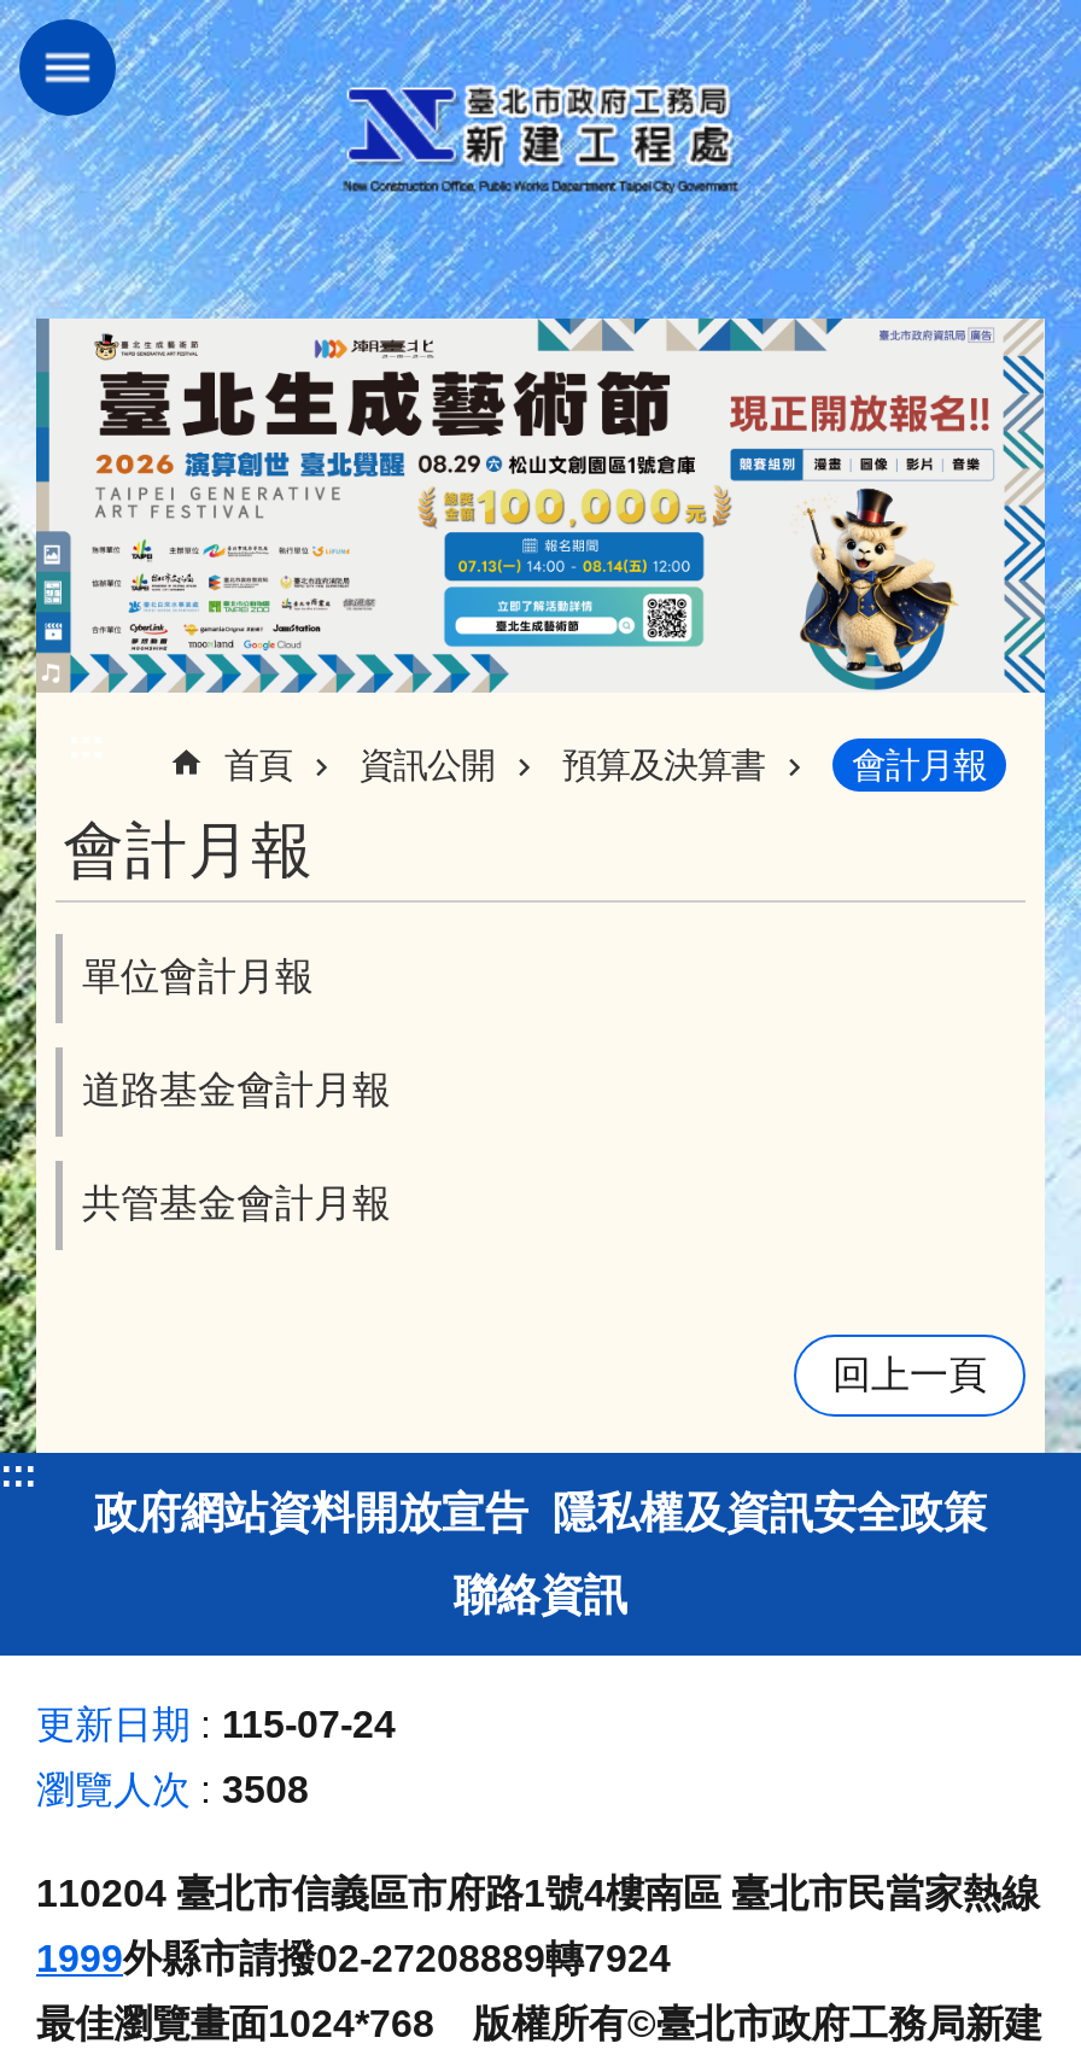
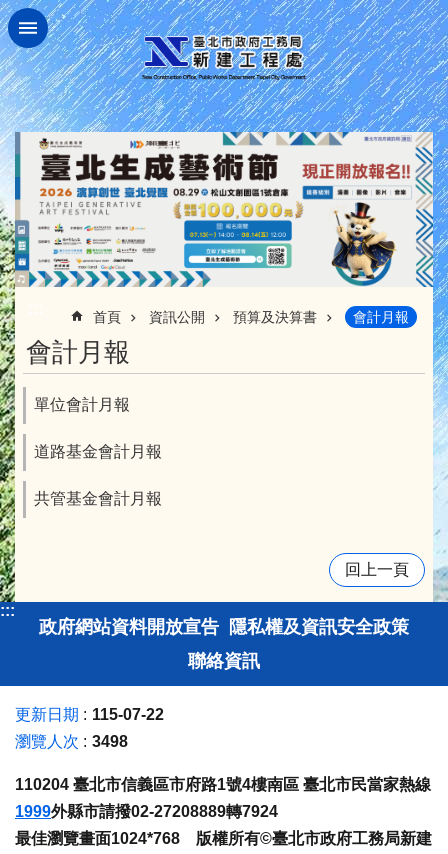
[36,1703,396,1744] 更新日期 115-07-24 -> [15,705,164,722] 更新日期 115-07-22
[36,1768,309,1809] 瀏覽人次 3508 -> [15,732,128,749] 瀏覽人次 3498

